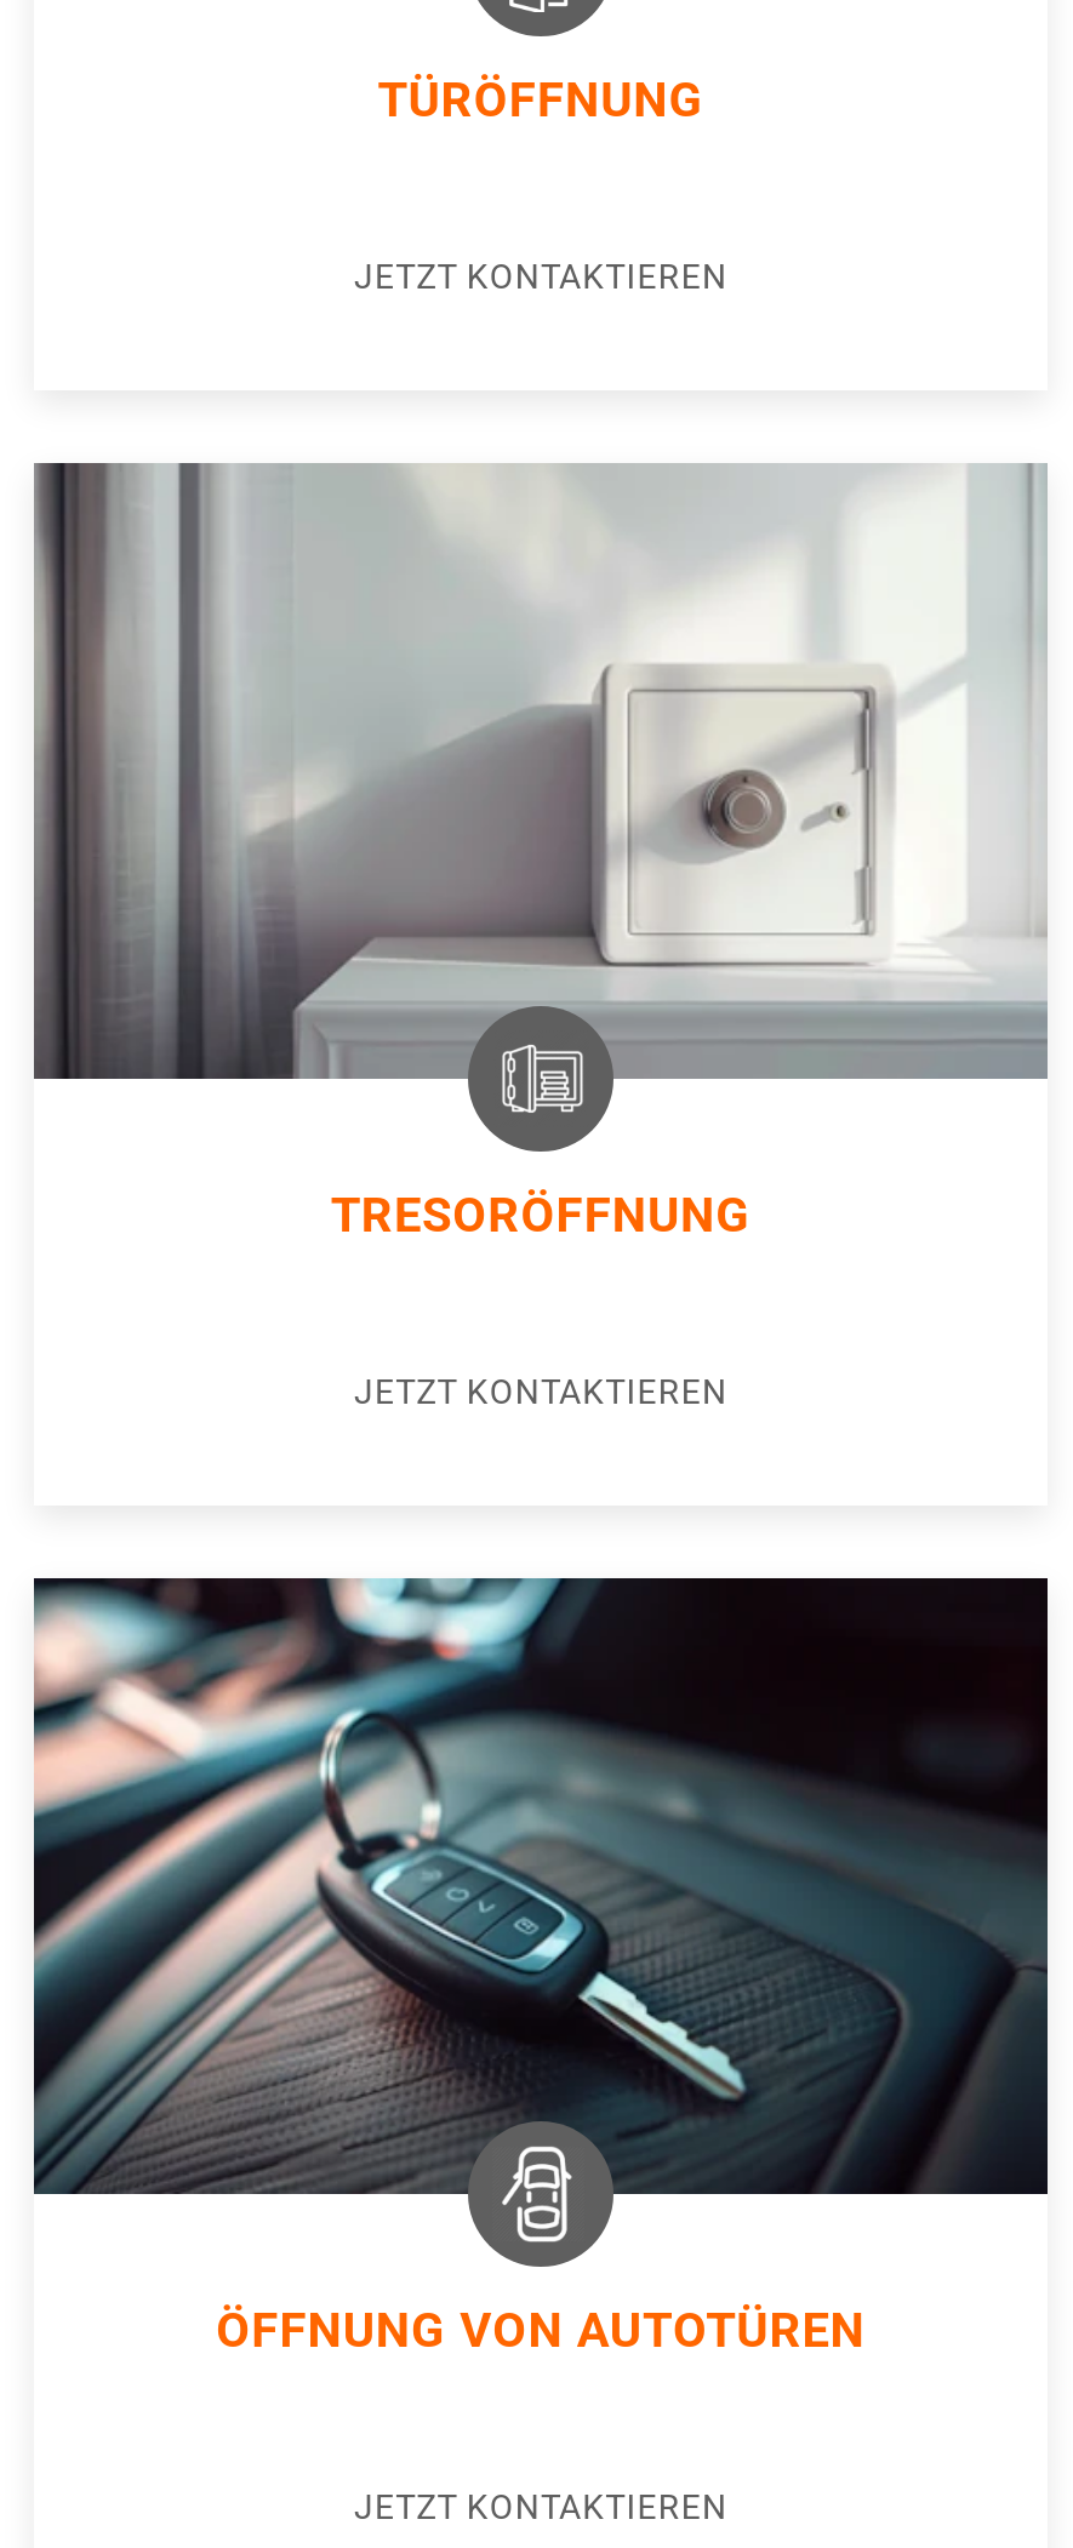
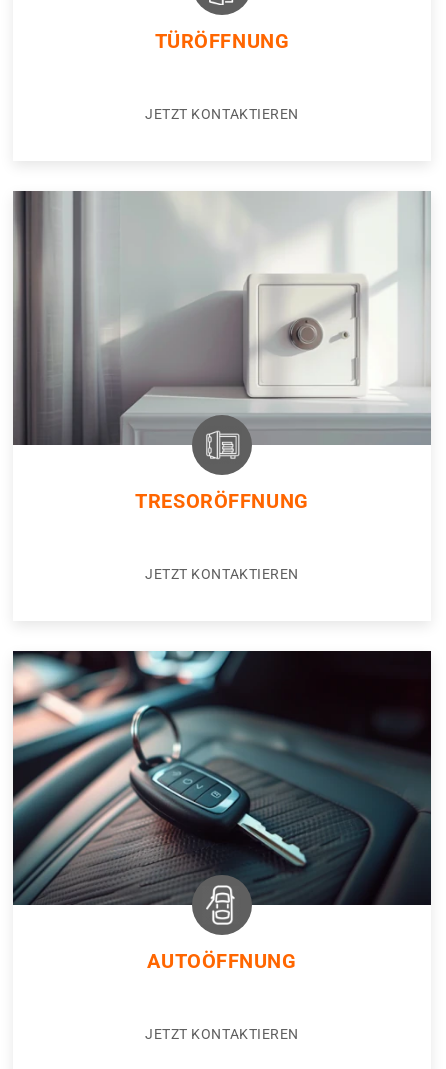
[216,2301,865,2359] ÖFFNUNG VON AUTOTÜREN -> [147,949,297,973] AUTOÖFFNUNG

